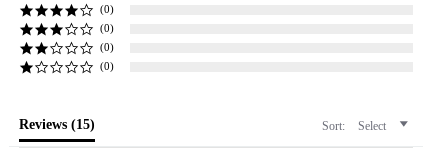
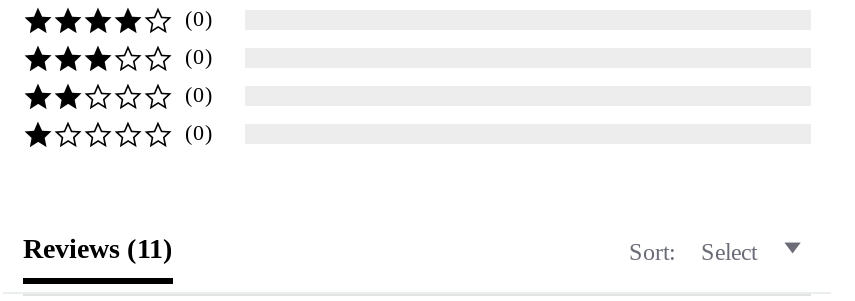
[29,117,95,132] Reviews (15) -> [43,234,173,264] Reviews (11)

